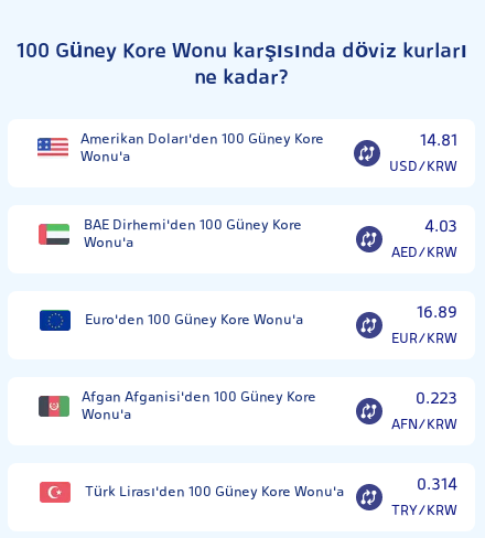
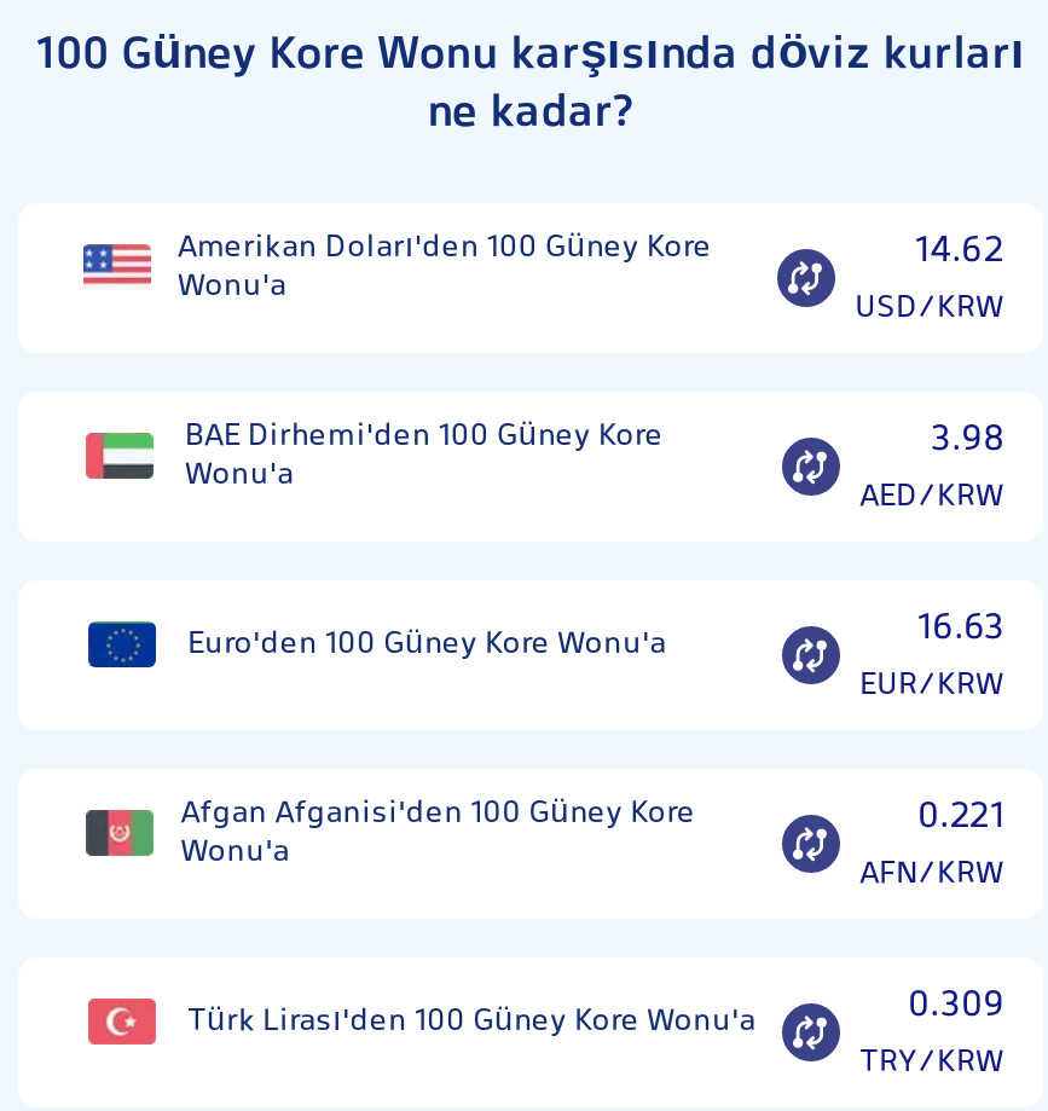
[420,128,457,155] 14.81 -> [915,222,1004,282] 14.62
[424,214,457,241] 4.03 -> [930,411,1004,471] 3.98
[417,300,457,327] 16.89 -> [917,599,1004,660] 16.63
[416,386,457,413] 0.223 -> [917,788,1004,848] 0.221
[417,472,457,499] 0.314 -> [908,976,1004,1037] 0.309

